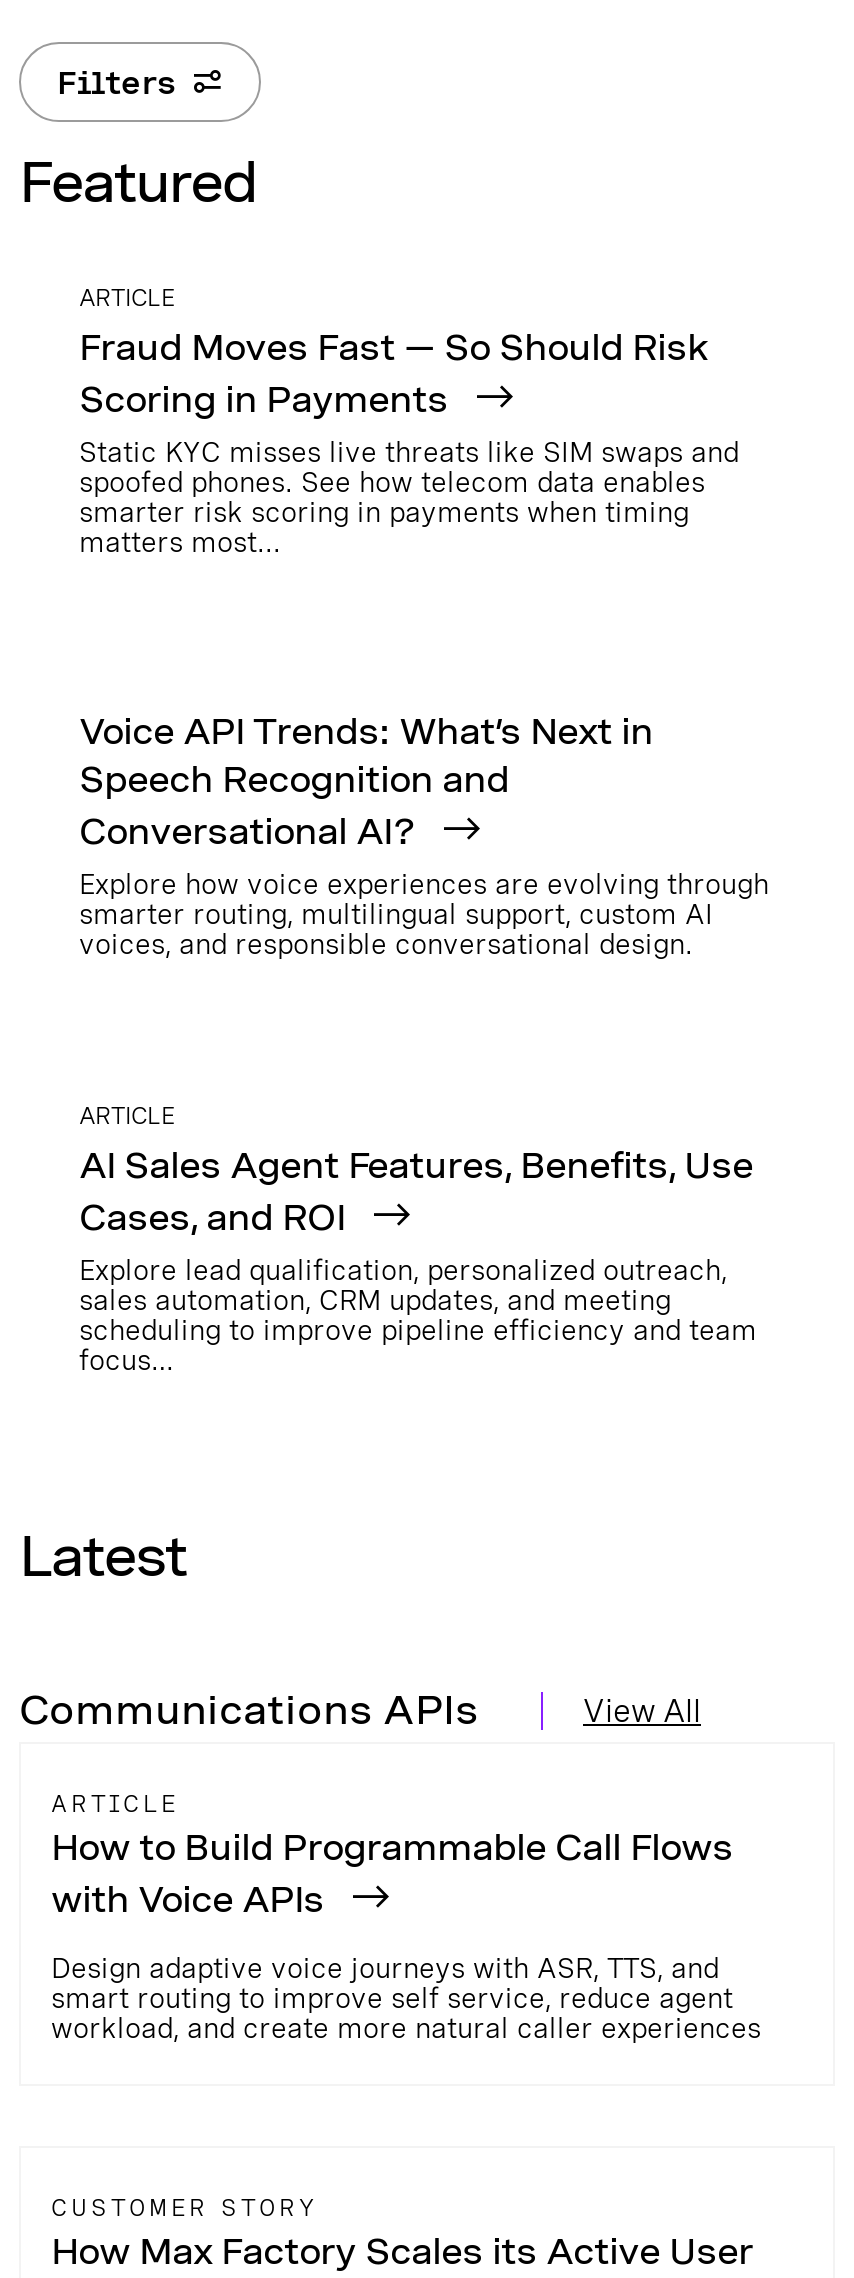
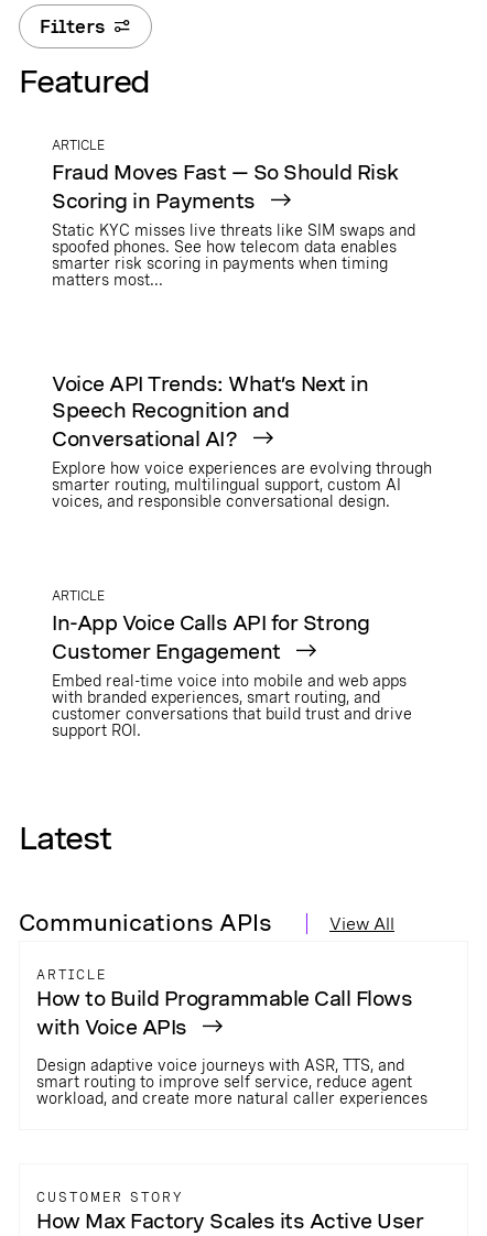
[79,1144,757,1376] AI Sales Agent Features, Benefits, Use | Cases, and ROI | Explore lead qualification, personalized outreach, | sales automation, CRM updates, and meeting | scheduling to improve pipeline efficiency and team | focus… -> [52,611,412,739] In-App Voice Calls API for Strong | Customer Engagement | Embed real-time voice into mobile and web apps | with branded experiences, smart routing, and | customer conversations that build trust and drive | support ROI.

